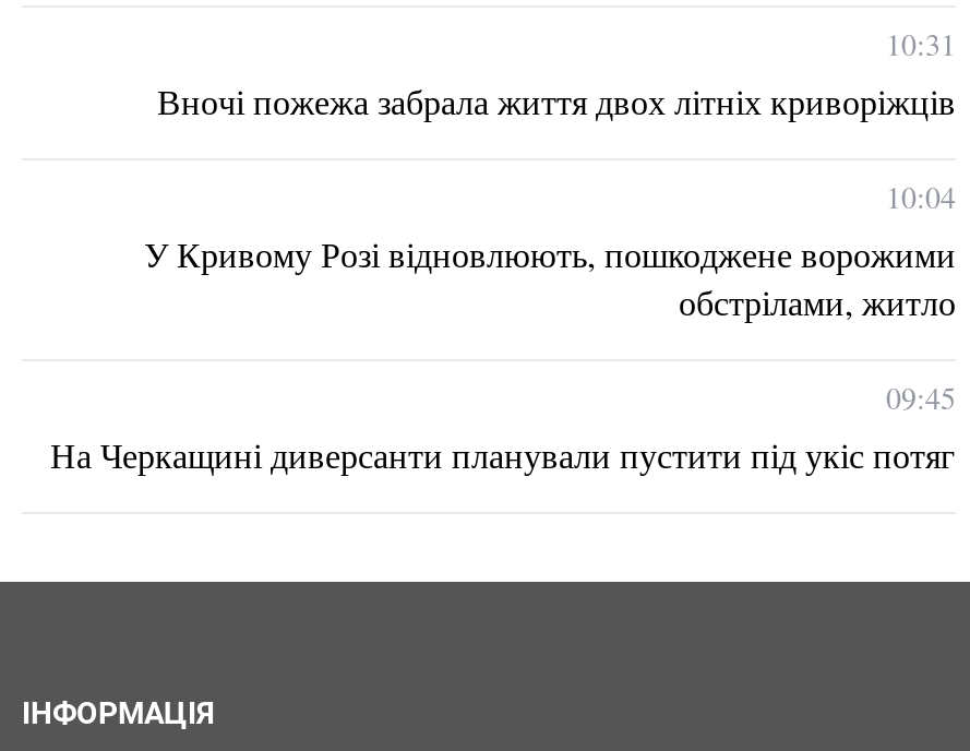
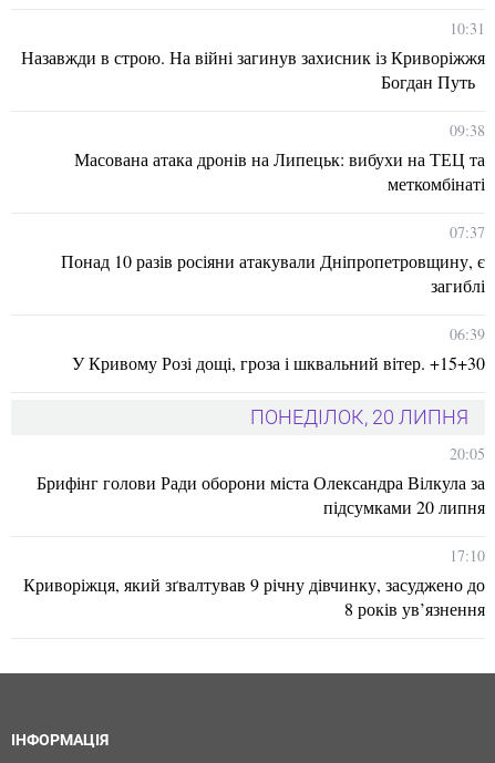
[50,78,956,477] Вночі пожежа забрала життя двох літніх криворіжців | 10:04 | У Кривому Розі відновлюють, пошкоджене ворожими | обстрілами, житло | 09:45 | На Черкащині диверсанти планували пустити під укіс потяг -> [21,46,485,620] Назавжди в строю. На війні загинув захисник із Криворіжжя | Богдан Путь | 09:38 | Масована атака дронів на Липецьк: вибухи на ТЕЦ та | меткомбінаті | 07:37 | Понад 10 разів росіяни атакували Дніпропетровщину, є | загиблі | 06:39 | У Кривому Розі дощі, гроза і шквальний вітер. +15+30 | ПОНЕДІЛОК, 20 ЛИПНЯ | 20:05 | Брифінг голови Ради оборони міста Олександра Вілкула за | підсумками 20 липня | 17:10 | Криворіжця, який зґвалтував 9 річну дівчинку, засуджено до | 8 років ув’язнення

